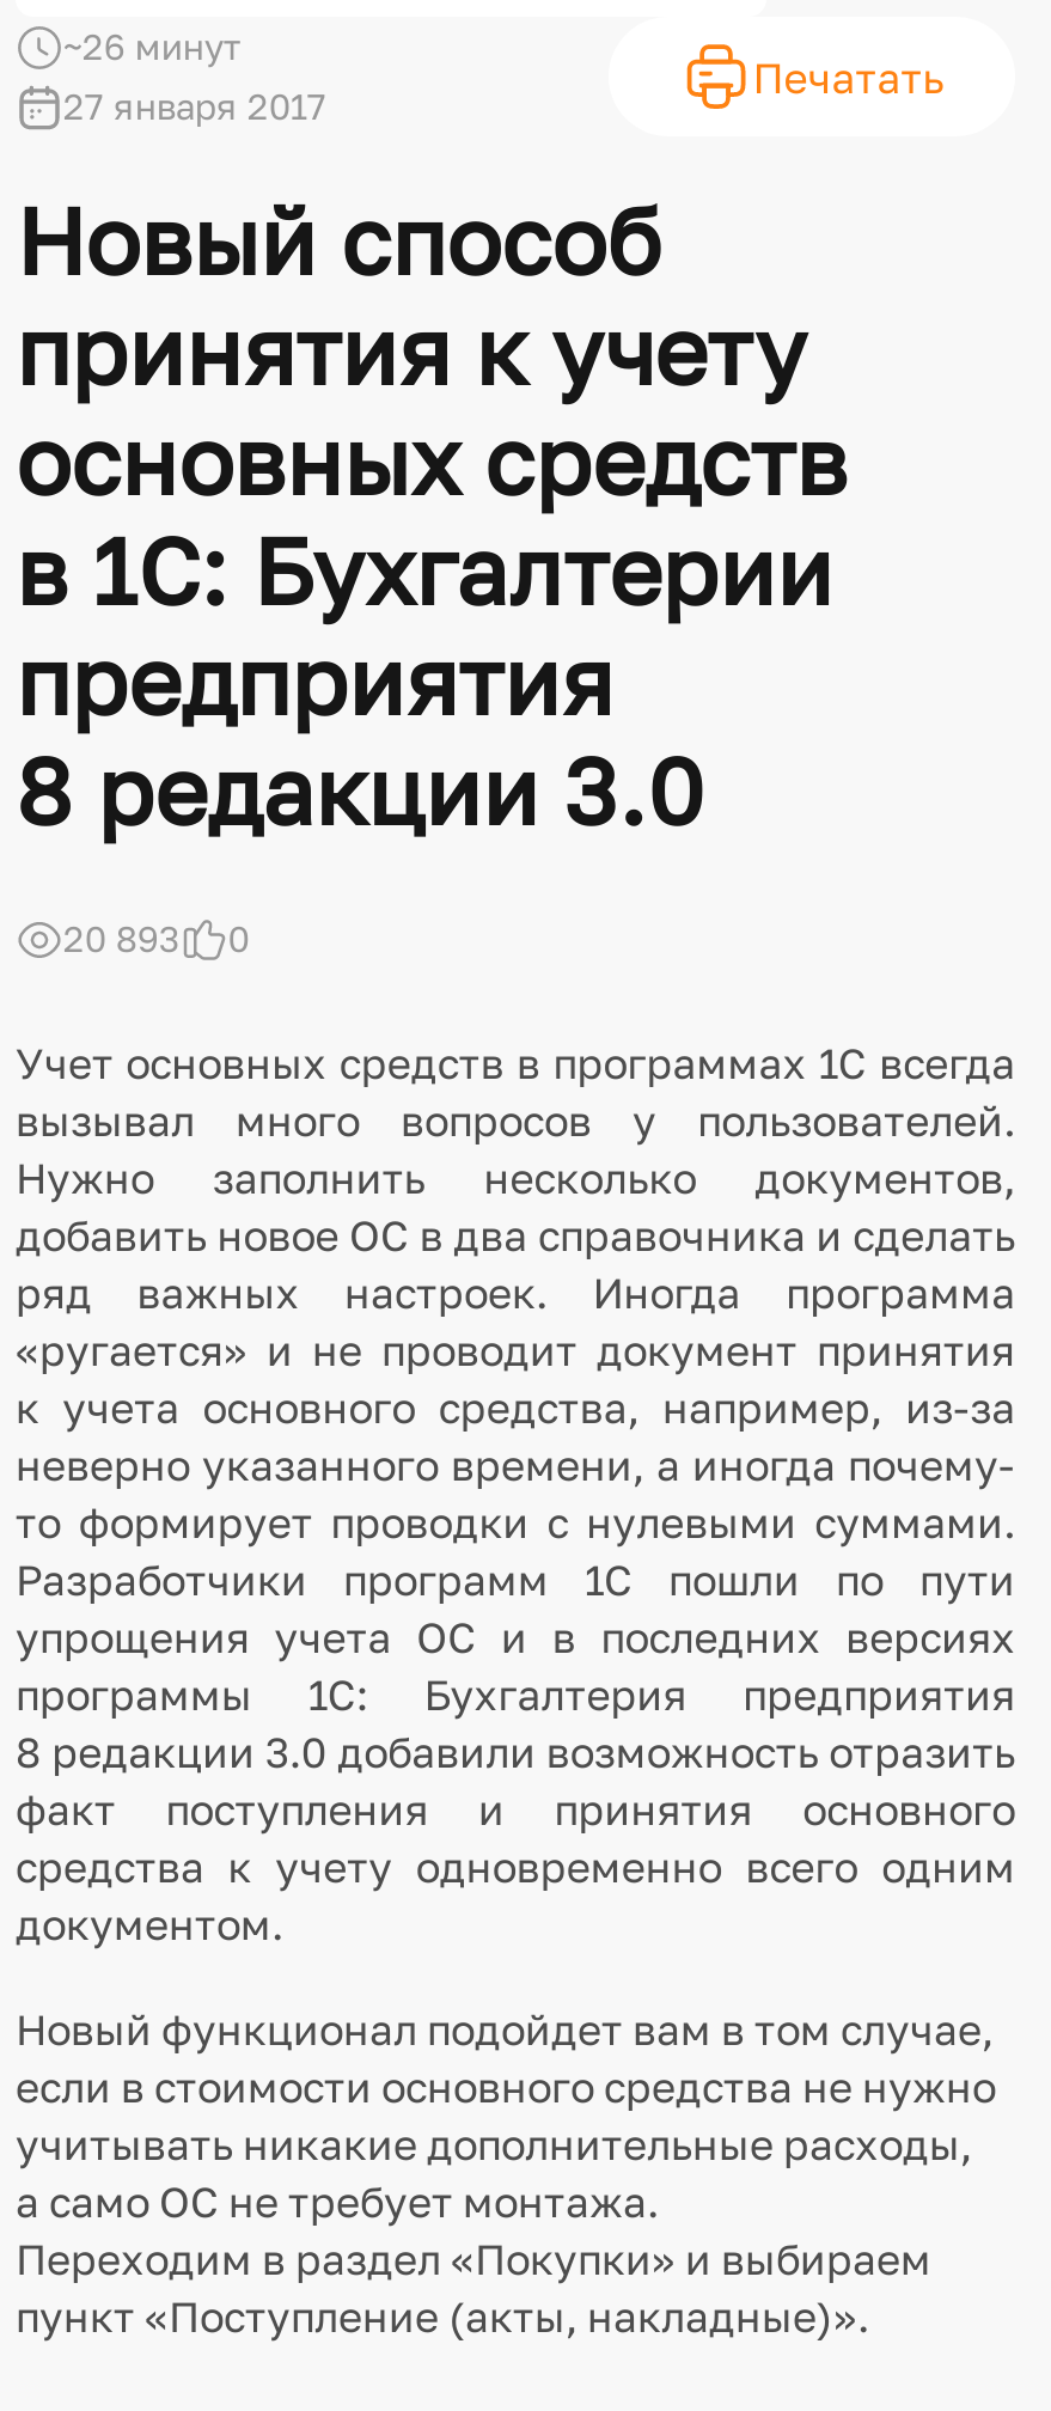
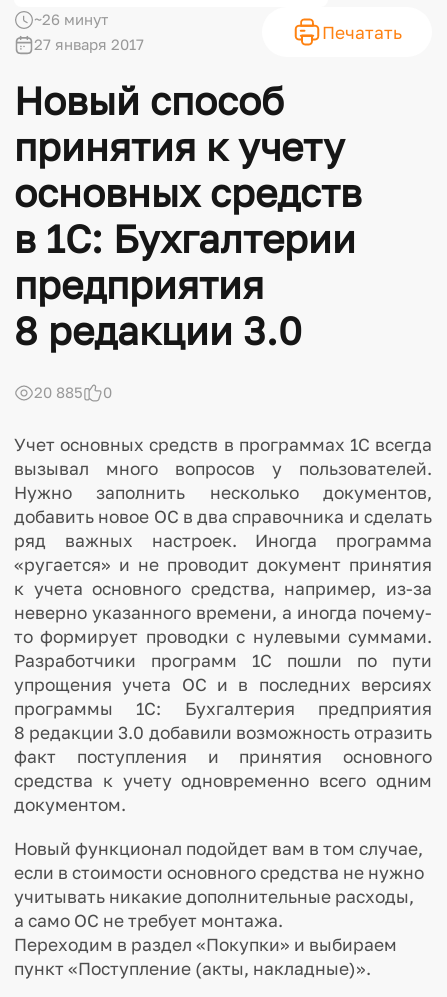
[63,917,180,960] 20 893 -> [34,383,83,401] 20 885

